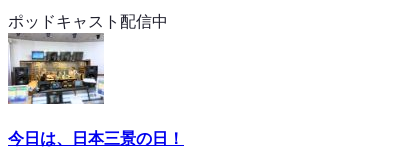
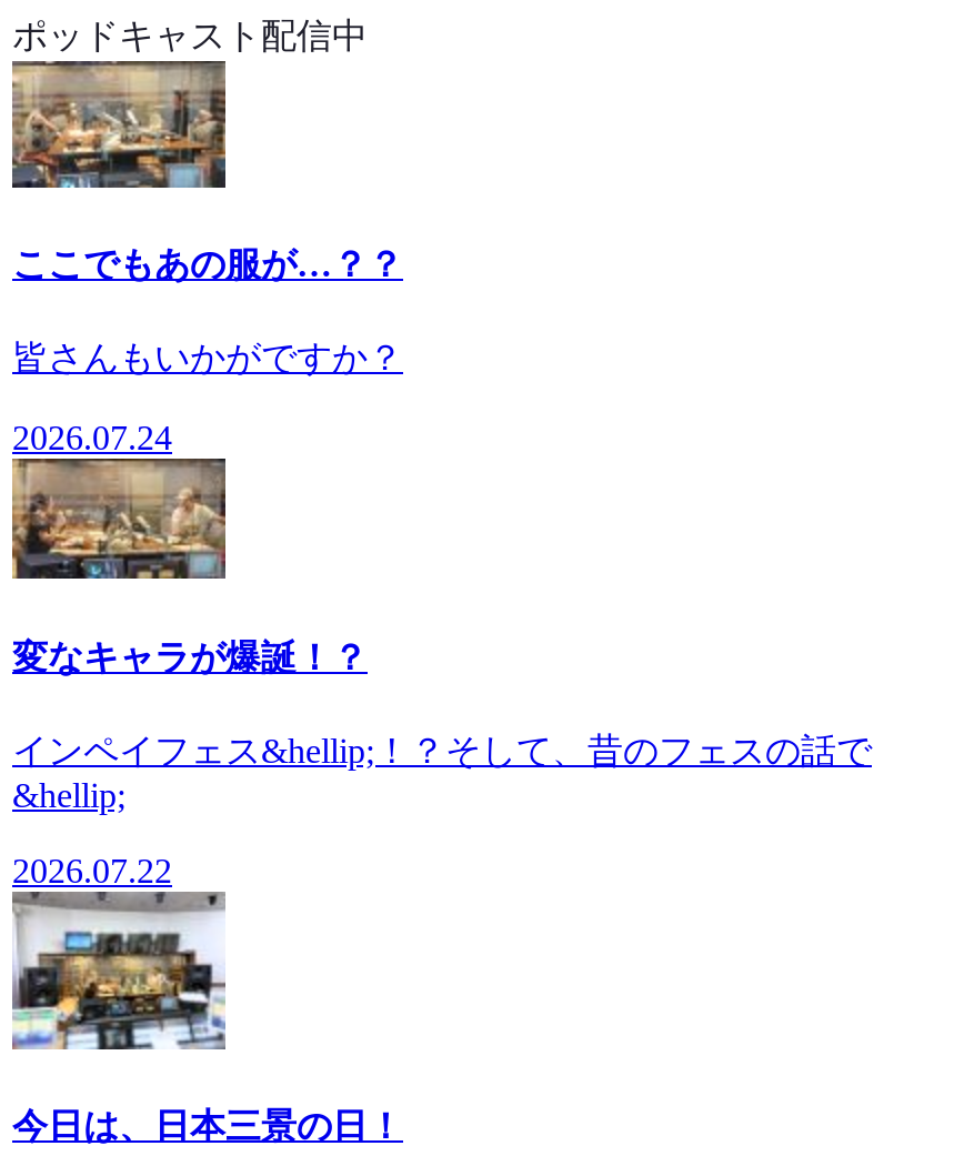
none -> [10,61,403,457] [image] | ここでもあの服が…？？ | 皆さんもいかがですか？ | 2026.07.24
none -> [10,456,872,889] [image] | 変なキャラが爆誕！？ | インペイフェス&hellip;！？そして、昔のフェスの話で | &hellip; | 2026.07.22

